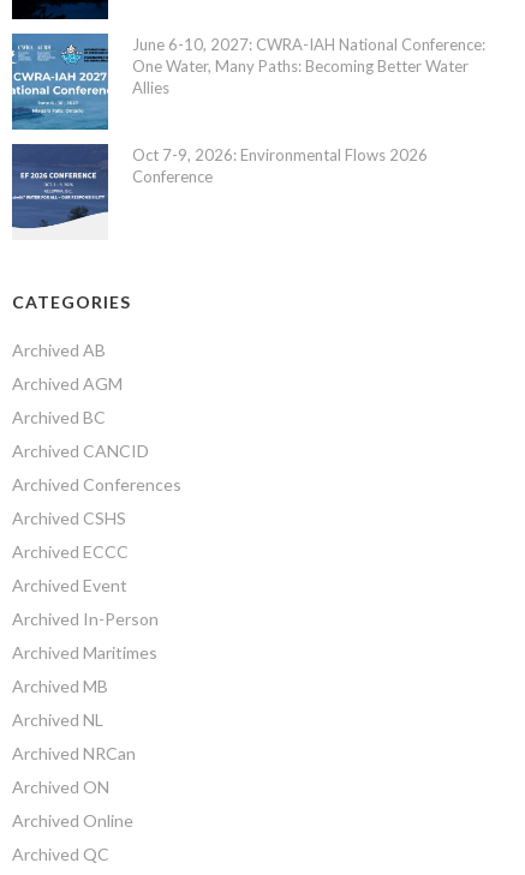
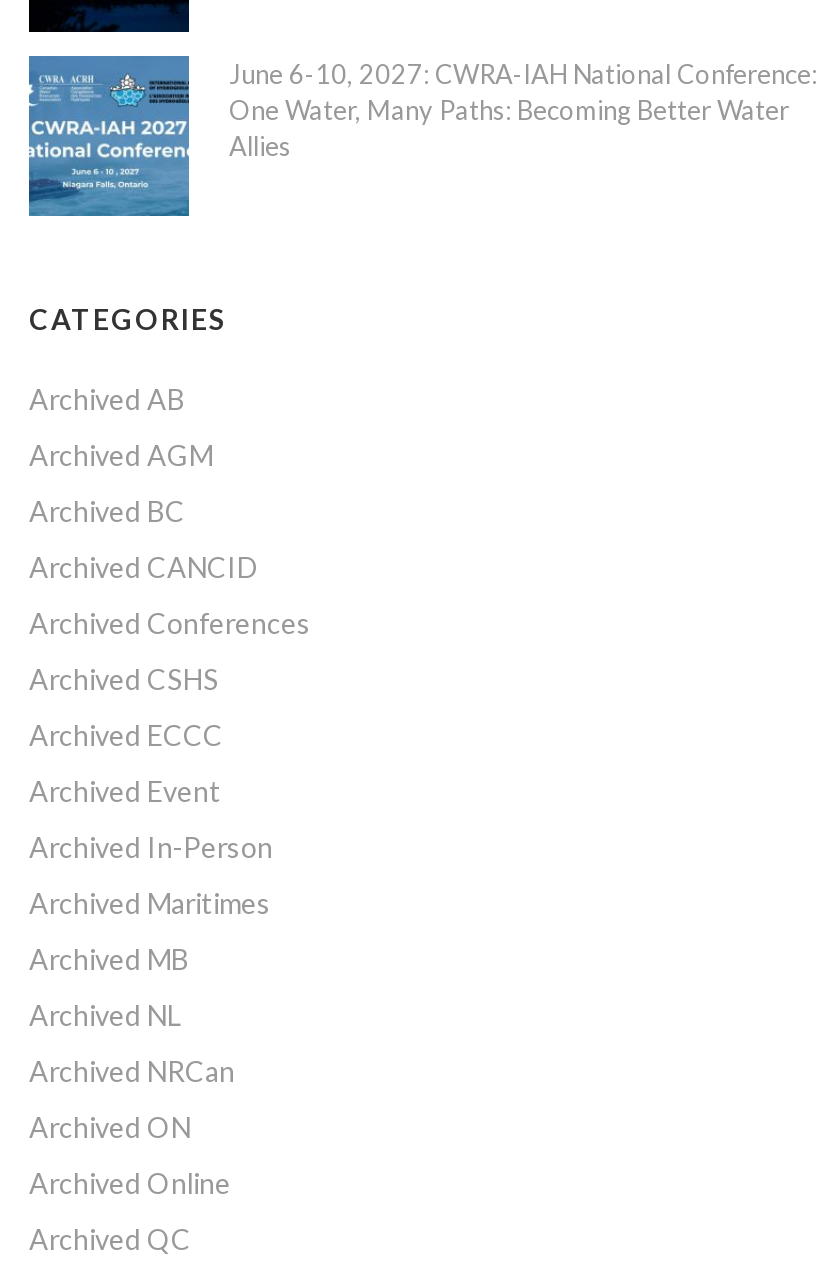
[11,144,428,230] [image] | Oct 7-9, 2026: Environmental Flows 2026 | Conference -> none

